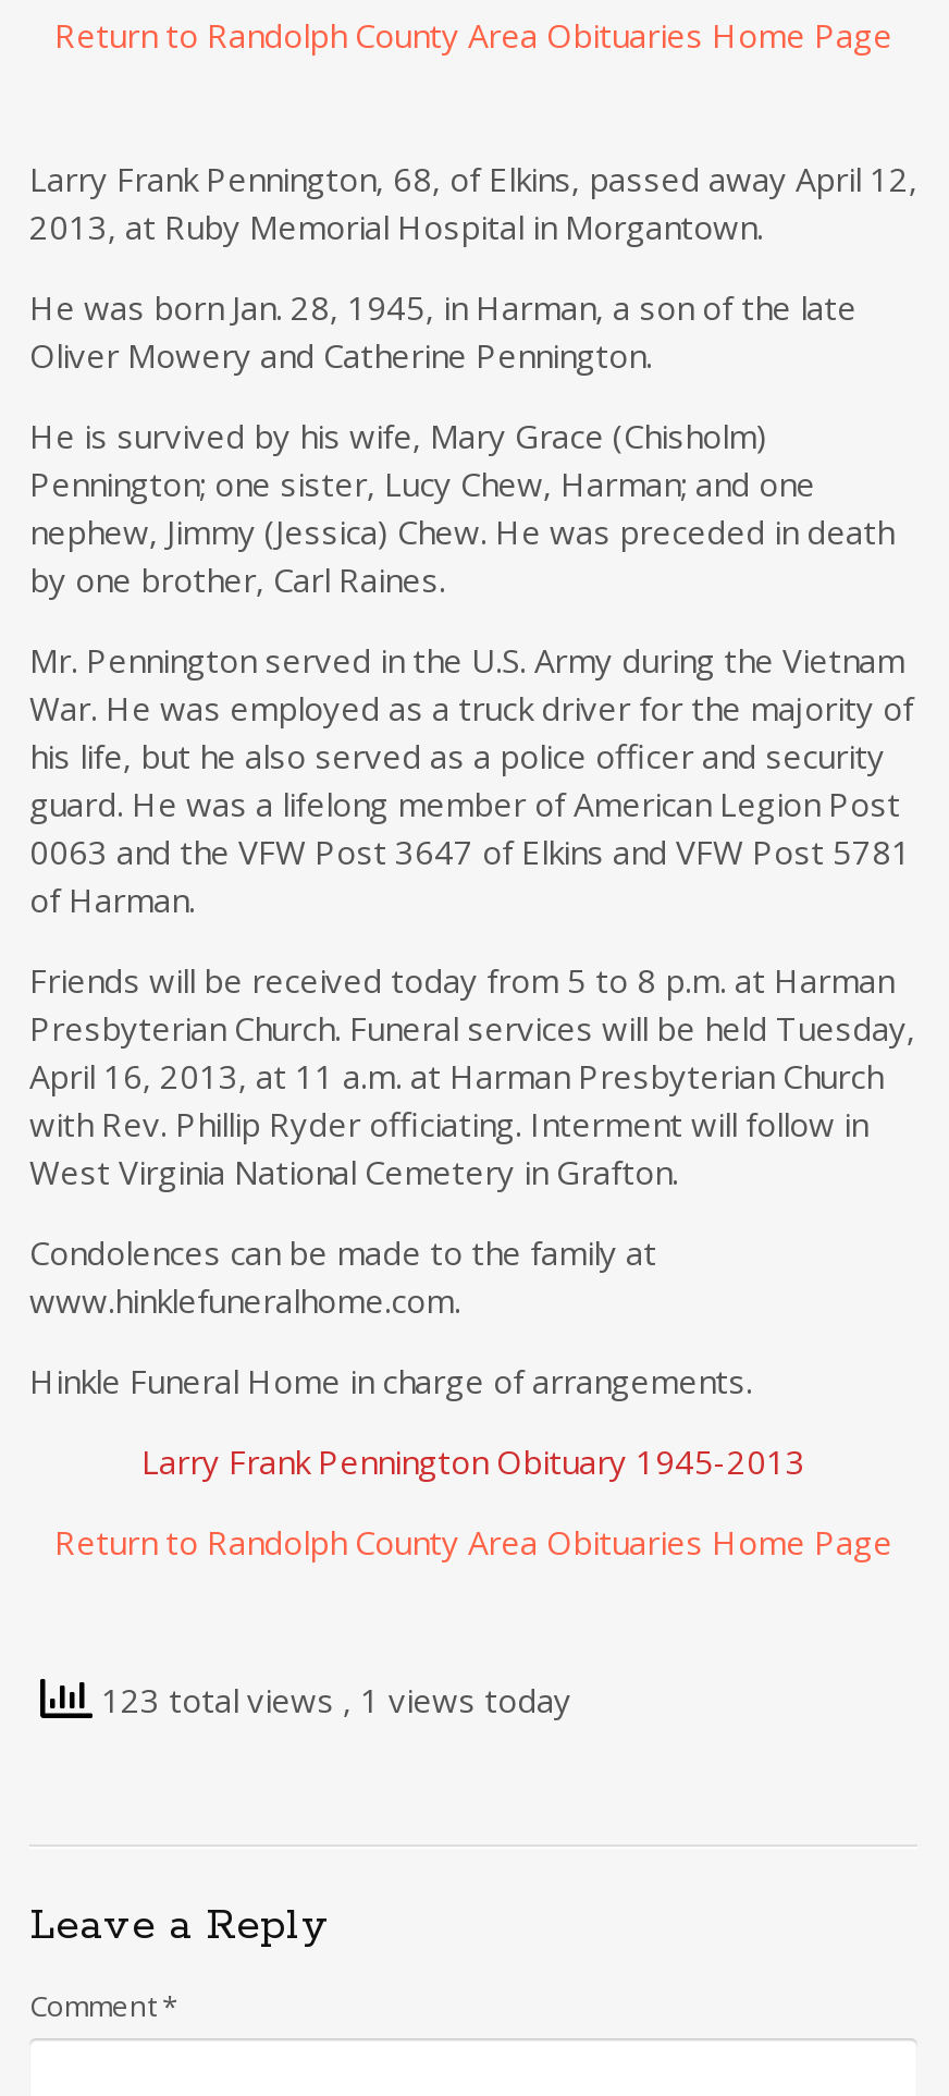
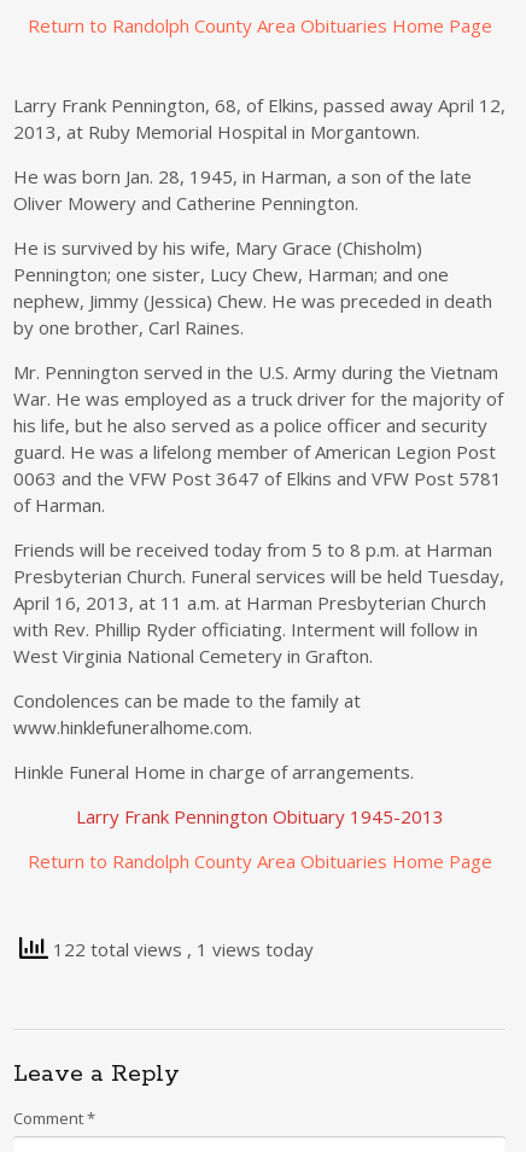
[93,1678,571,1721] 123 total views, 1 views today -> [48,936,314,961] 122 total views, 1 views today

